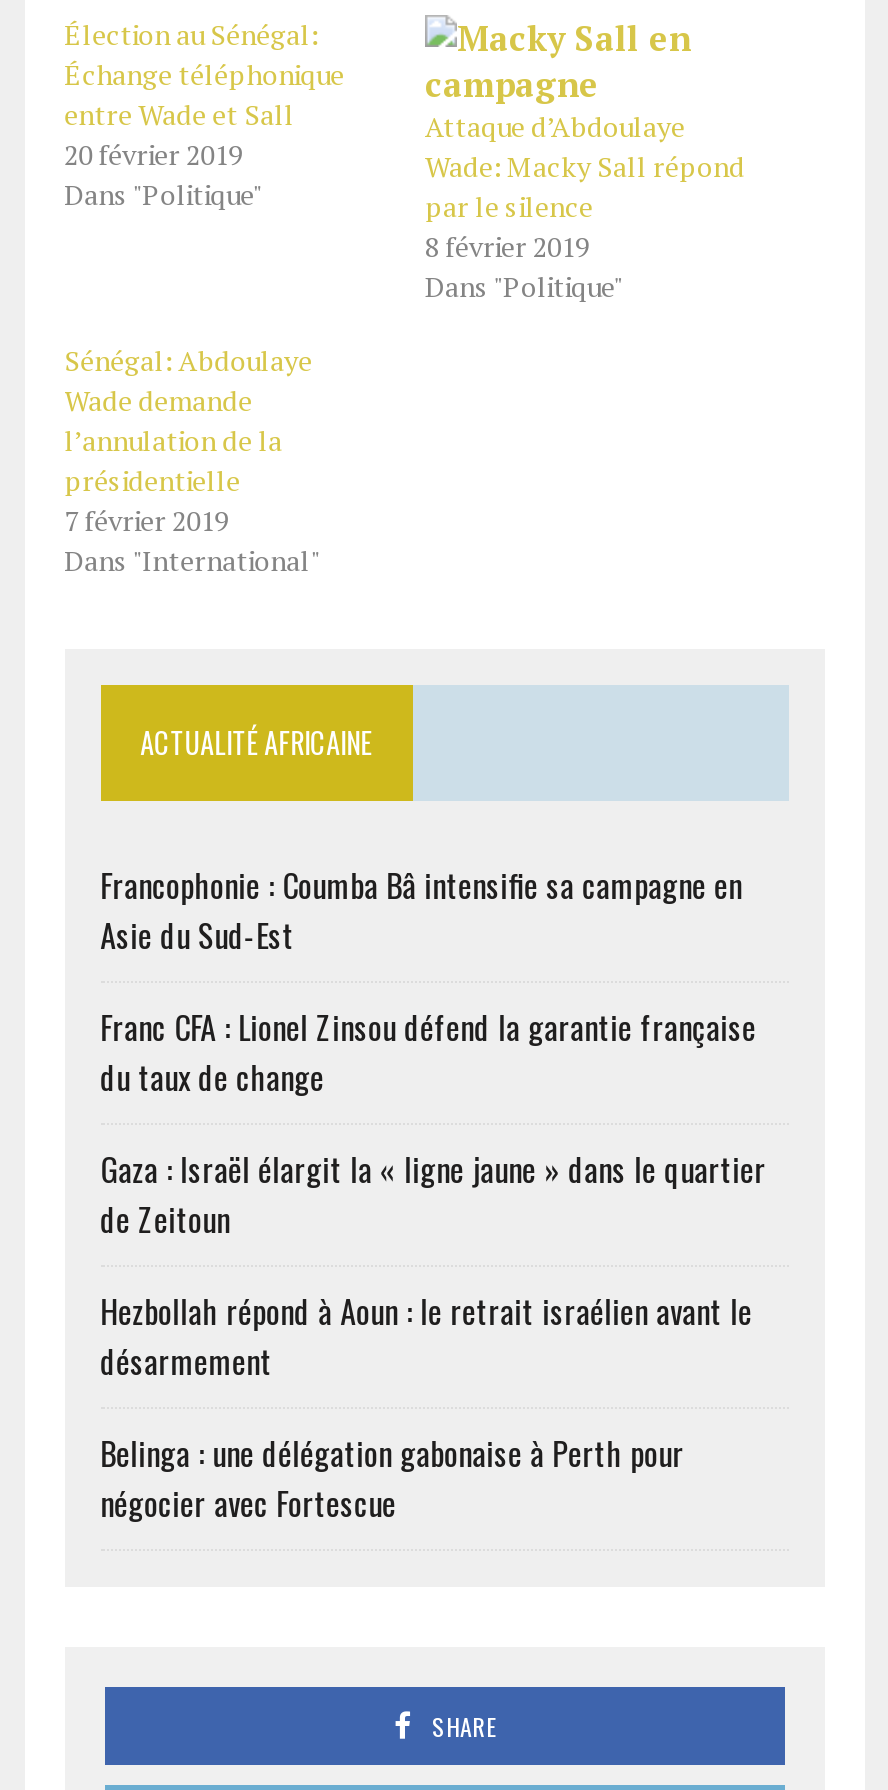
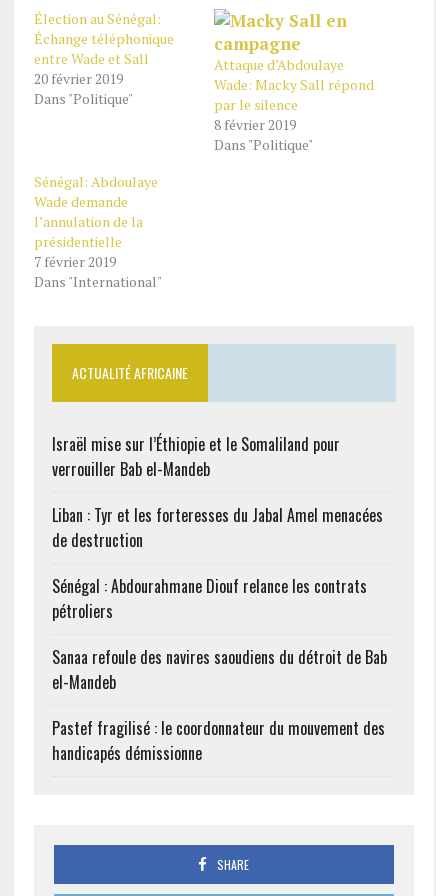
[100,861,742,959] Francophonie : Coumba Bâ intensifie sa campagne en | Asie du Sud-Est -> [52,432,340,481] Israël mise sur l’Éthiopie et le Somaliland pour | verrouiller Bab el-Mandeb
[100,1003,756,1101] Franc CFA : Lionel Zinsou défend la garantie française | du taux de change -> [52,503,383,552] Liban : Tyr et les forteresses du Jabal Amel menacées | de destruction
[100,1145,766,1243] Gaza : Israël élargit la « ligne jaune » dans le quartier | de Zeitoun -> [52,574,367,623] Sénégal : Abdourahmane Diouf relance les contrats | pétroliers
[100,1287,752,1385] Hezbollah répond à Aoun : le retrait israélien avant le | désarmement -> [52,645,387,694] Sanaa refoule des navires saoudiens du détroit de Bab | el-Mandeb
[100,1429,684,1527] Belinga : une délégation gabonaise à Perth pour | négocier avec Fortescue -> [52,716,385,765] Pastef fragilisé : le coordonnateur du mouvement des | handicapés démissionne

